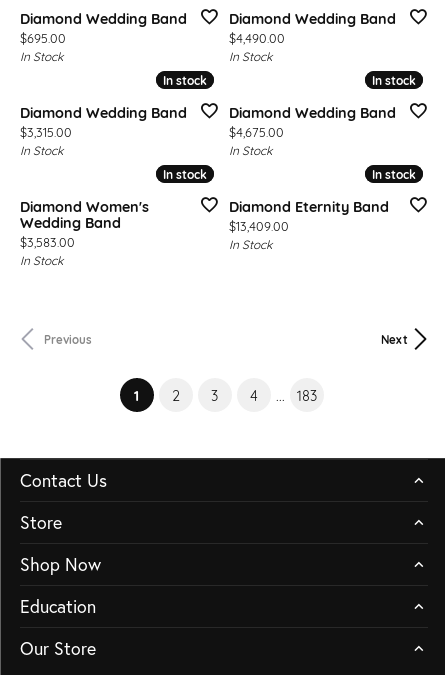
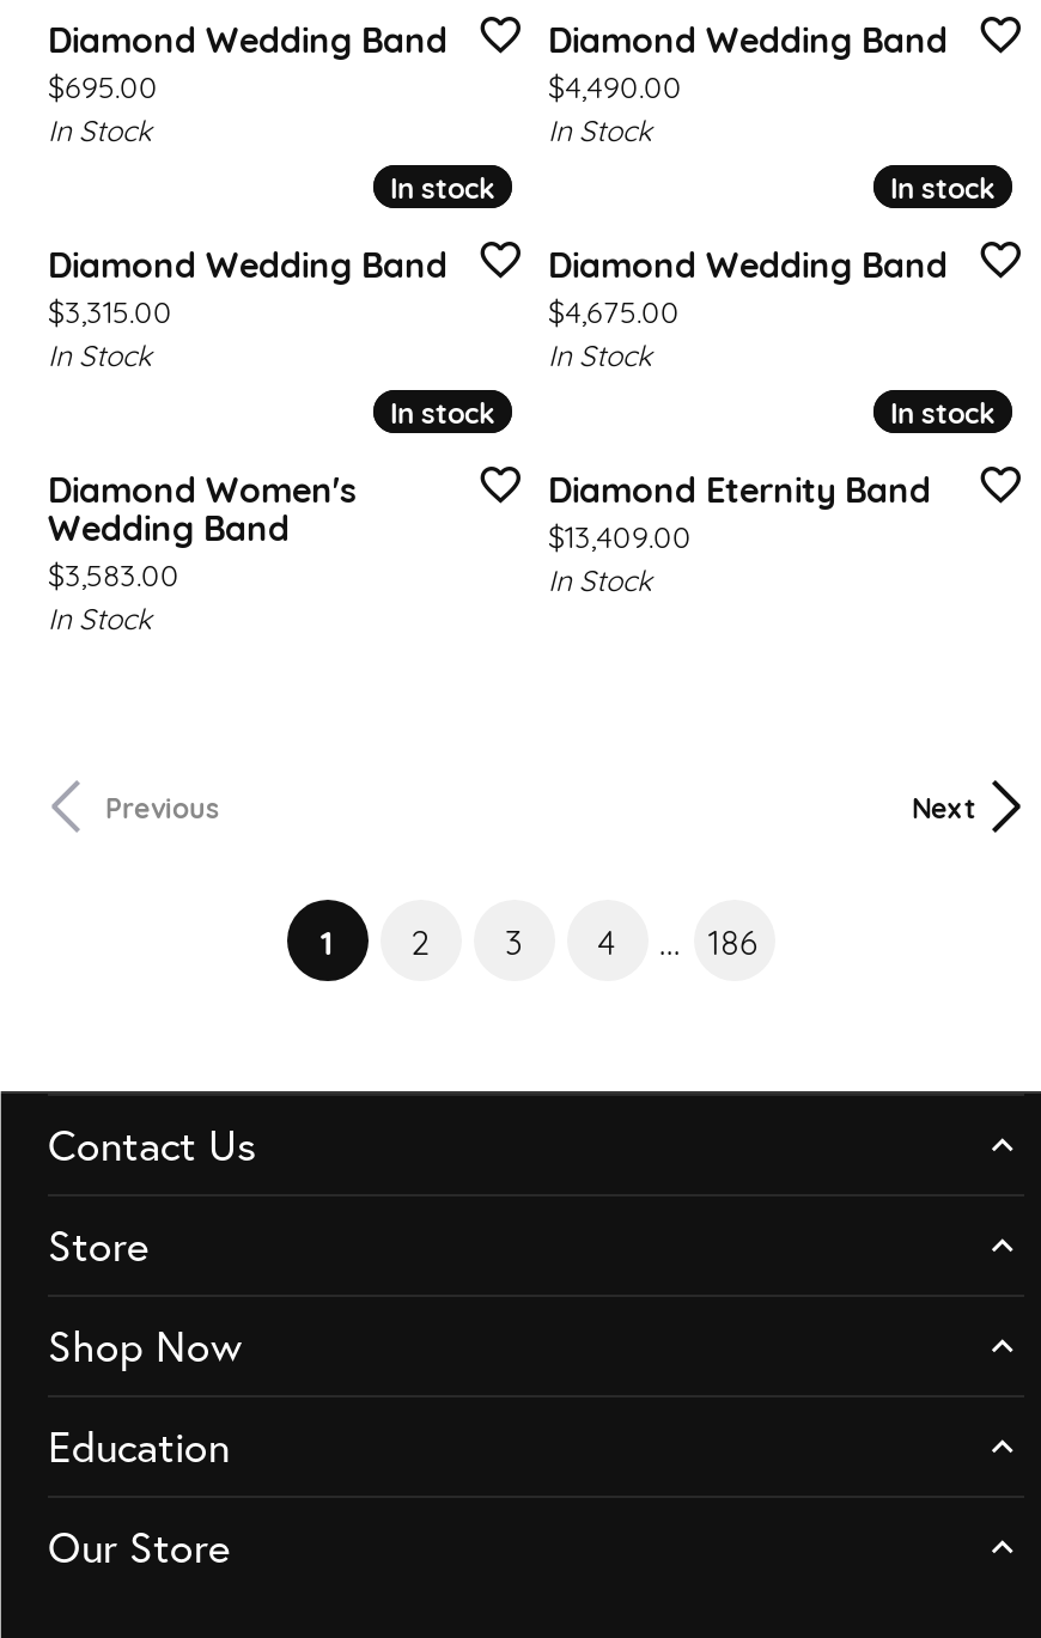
[296,385,316,404] 183 -> [708,917,759,963] 186

